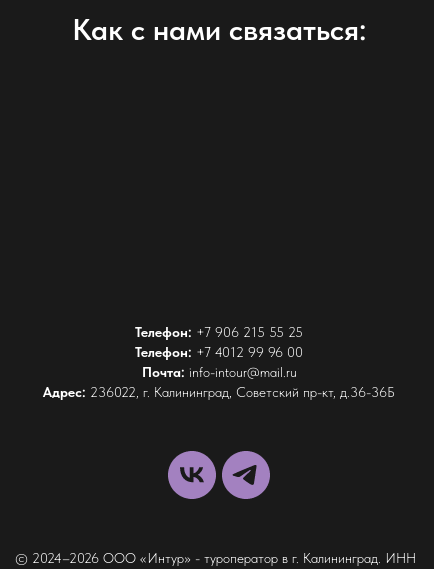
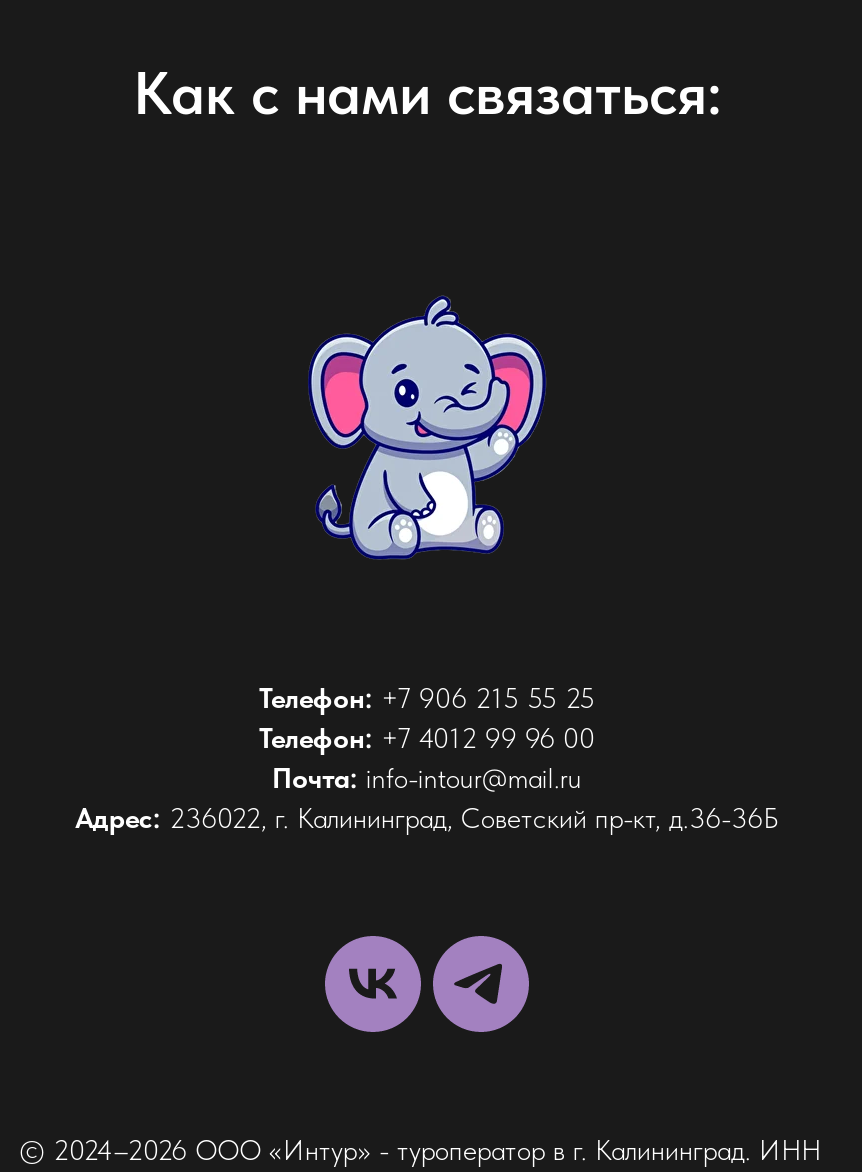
none -> [307,294,547,560] [image]

